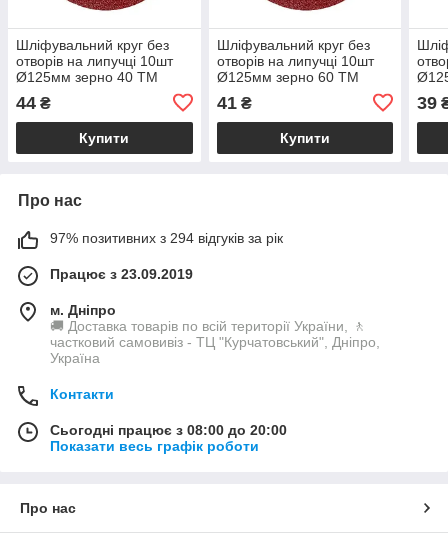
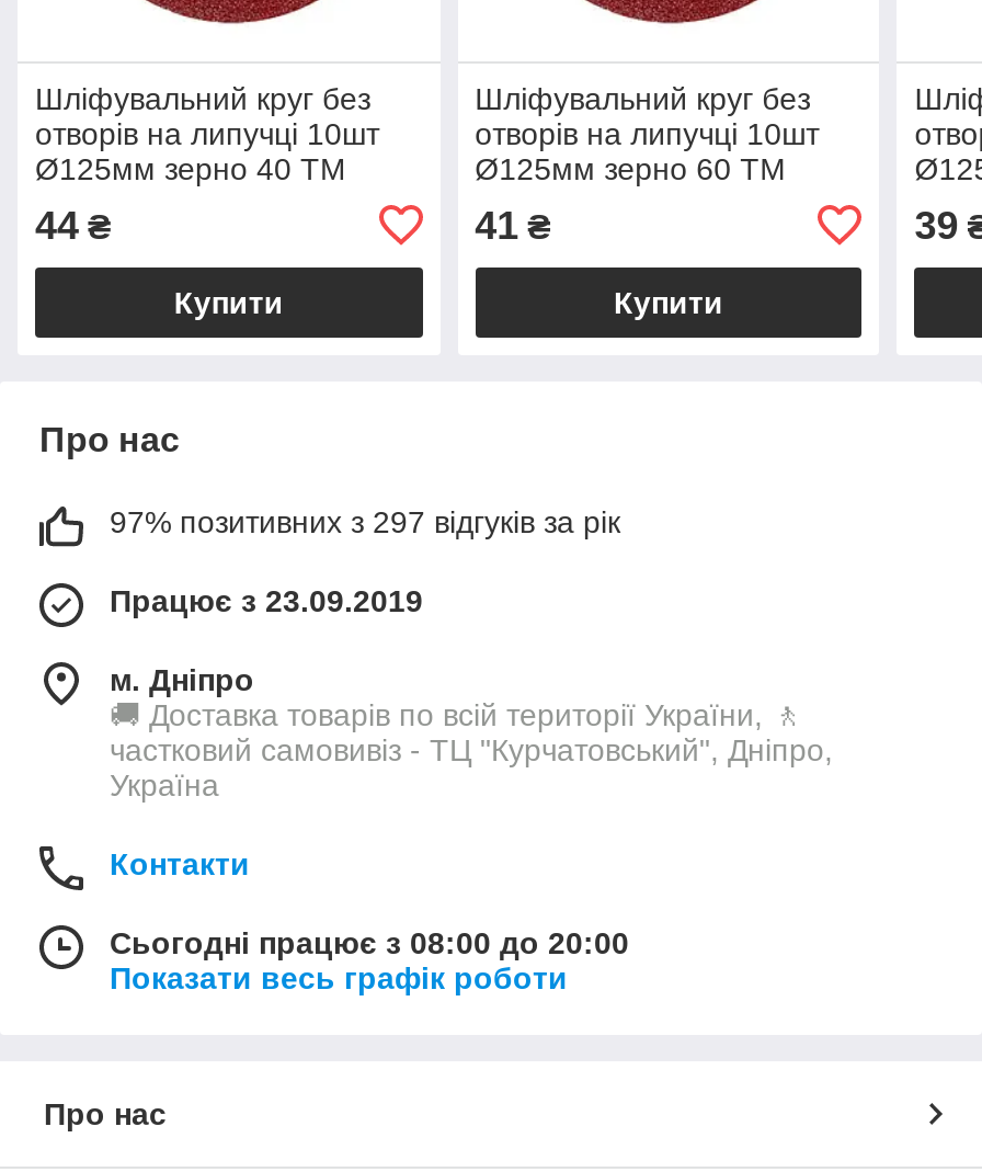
[50,230,283,246] 97% позитивних з 294 відгуків за рік -> [110,504,620,539] 97% позитивних з 297 відгуків за рік

